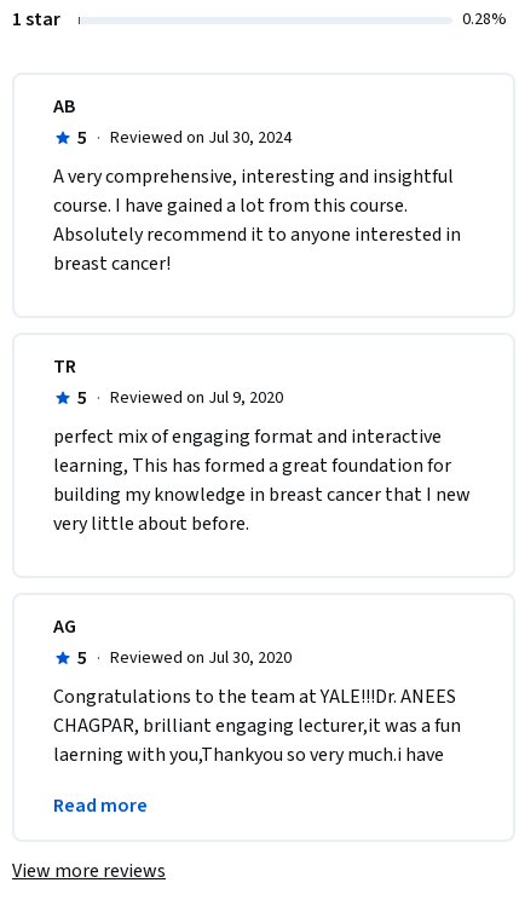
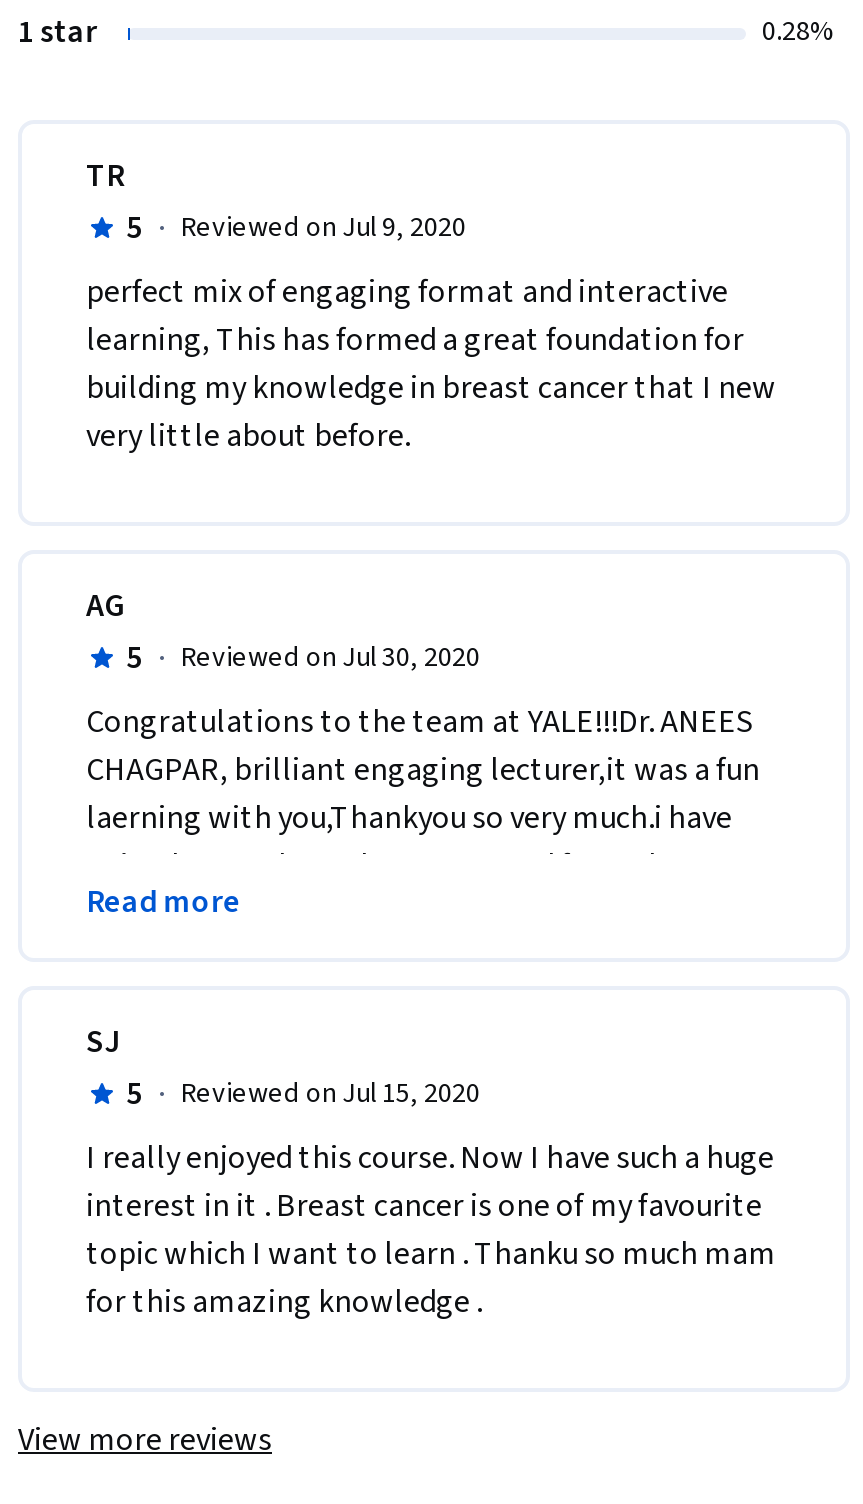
[53,93,461,277] AB | 5 · Reviewed on Jul 30, 2024 | A very comprehensive, interesting and insightful | course. I have gained a lot from this course. | Absolutely recommend it to anyone interested in | breast cancer! -> none
moved [53,353,471,768] -> [86,154,776,840]: TR | 5 · Reviewed on Jul 9, 2020 | perfect mix of engaging format and interactive | ... | CHAGPAR, brilliant engaging lecturer,it was a fun | laerning with you,Thankyou so very much.i have
none -> [86,1020,776,1324] SJ | 5 · Reviewed on Jul 15, 2020 | I really enjoyed this course. Now I have such a huge | interest in it . Breast cancer is one of my favourite | topic which I want to learn . Thanku so much mam | for this amazing knowledge .

